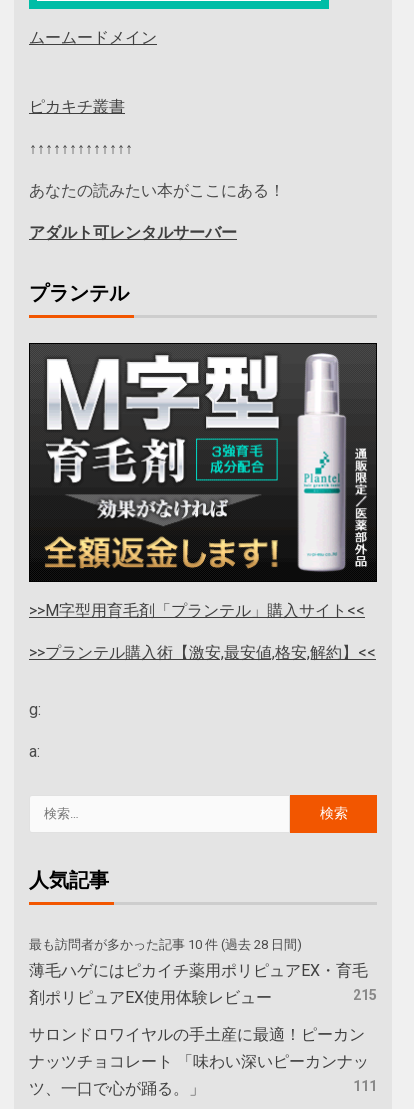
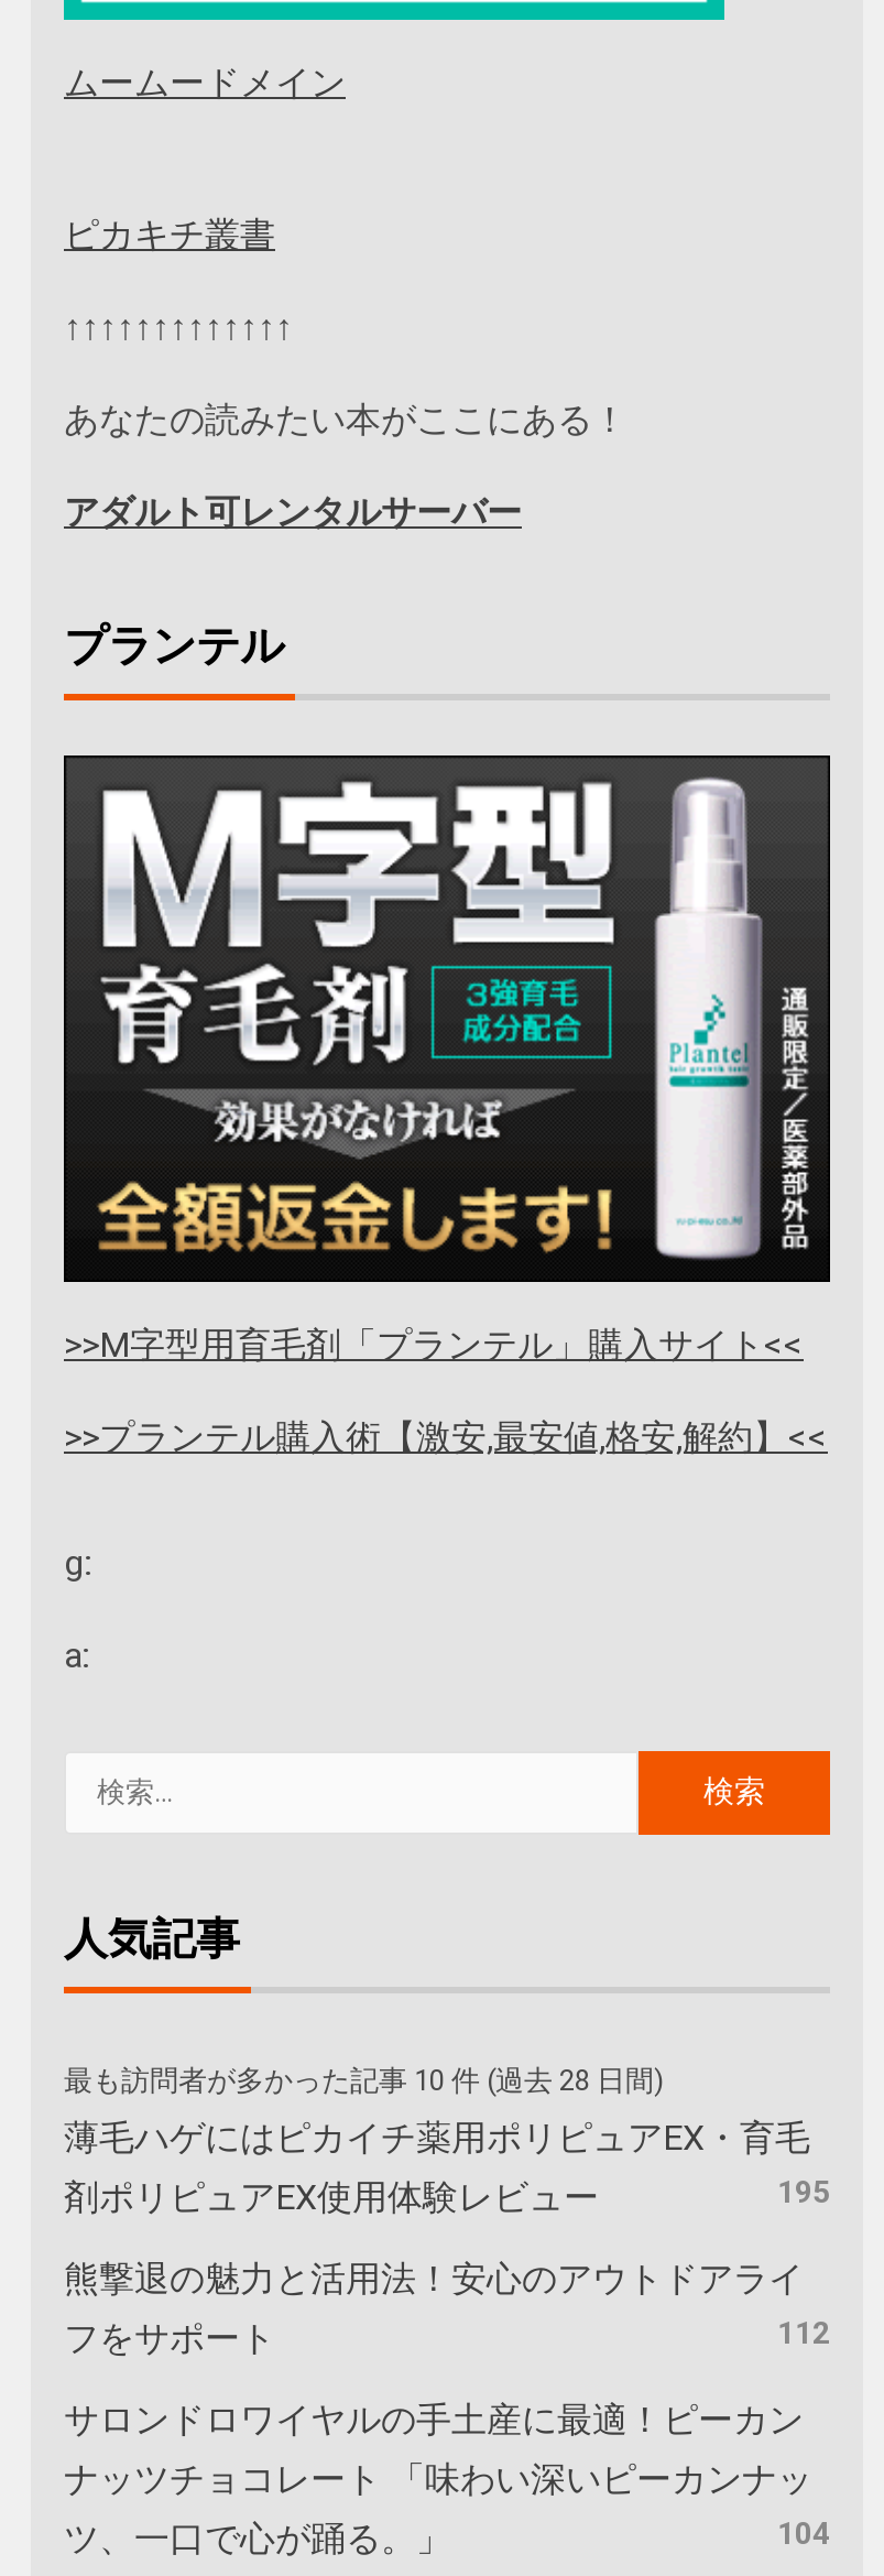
[353,987,377,1003] 215 -> [64,2174,830,2359] 195 | 熊撃退の魅力と活用法！安心のアウトドアライ | フをサポート | 112
[353,1078,377,1094] 111 -> [777,2515,830,2550] 104

